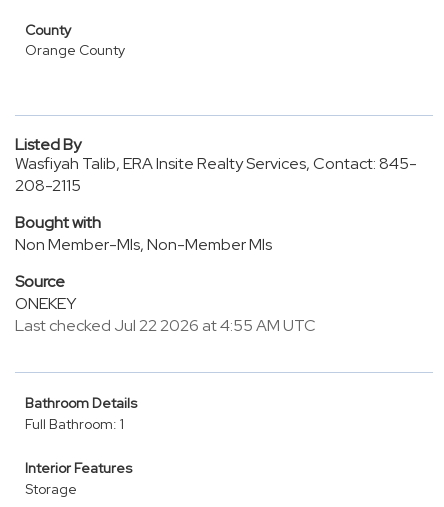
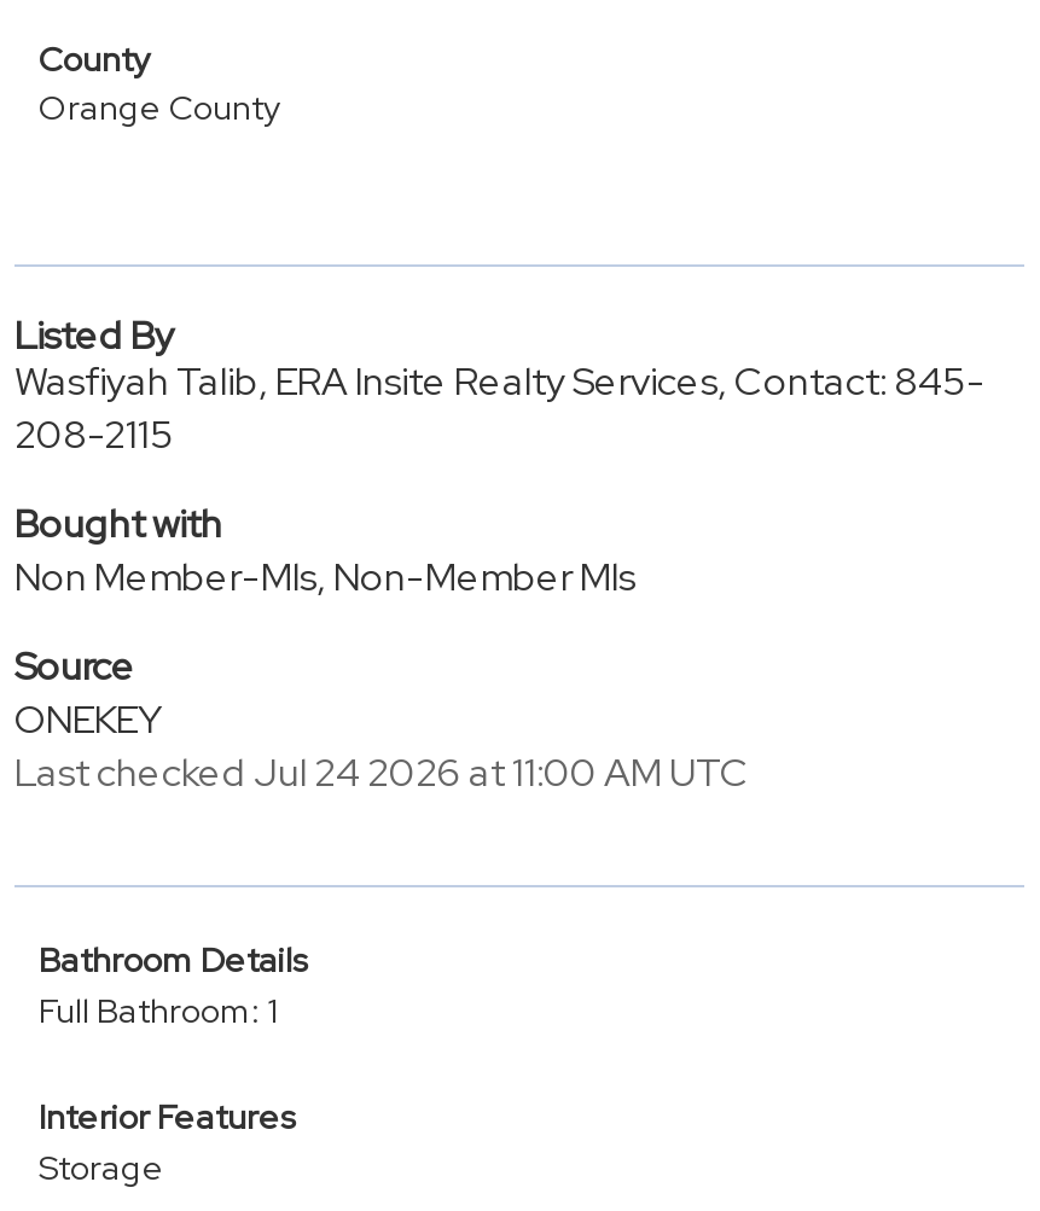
[15,315,316,336] Last checked Jul 22 2026 at 4:55 AM UTC -> [14,747,749,798] Last checked Jul 24 2026 at 11:00 AM UTC

